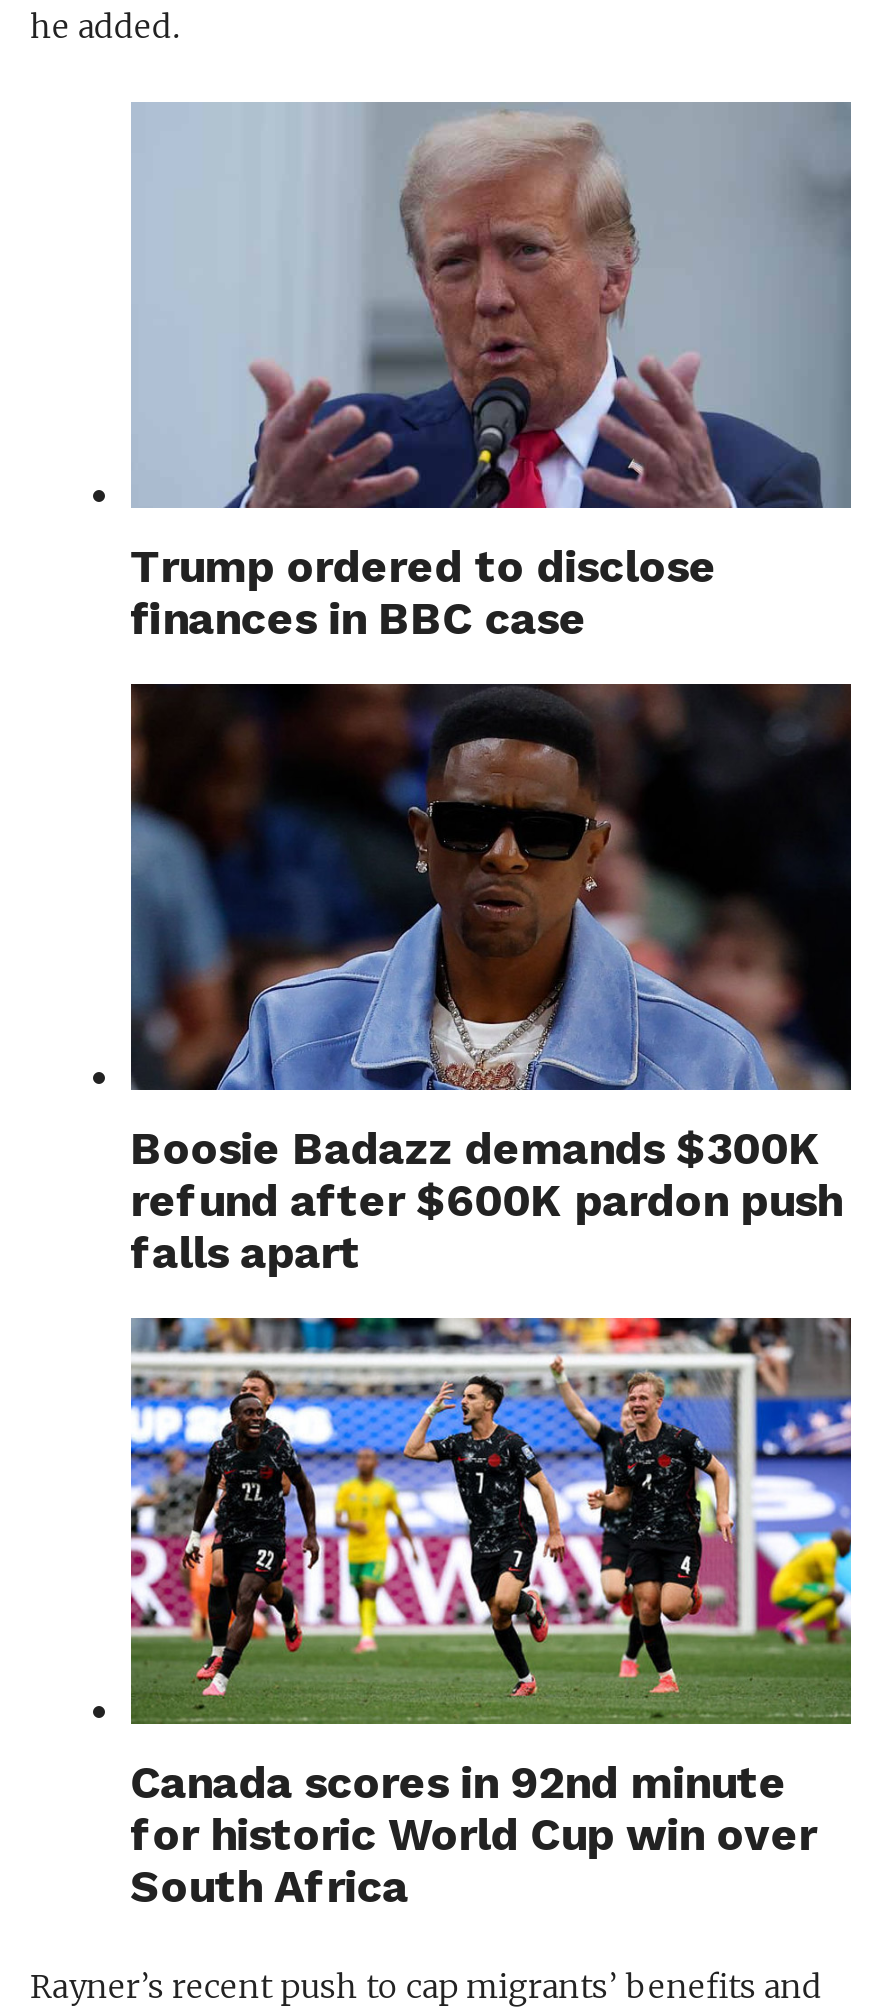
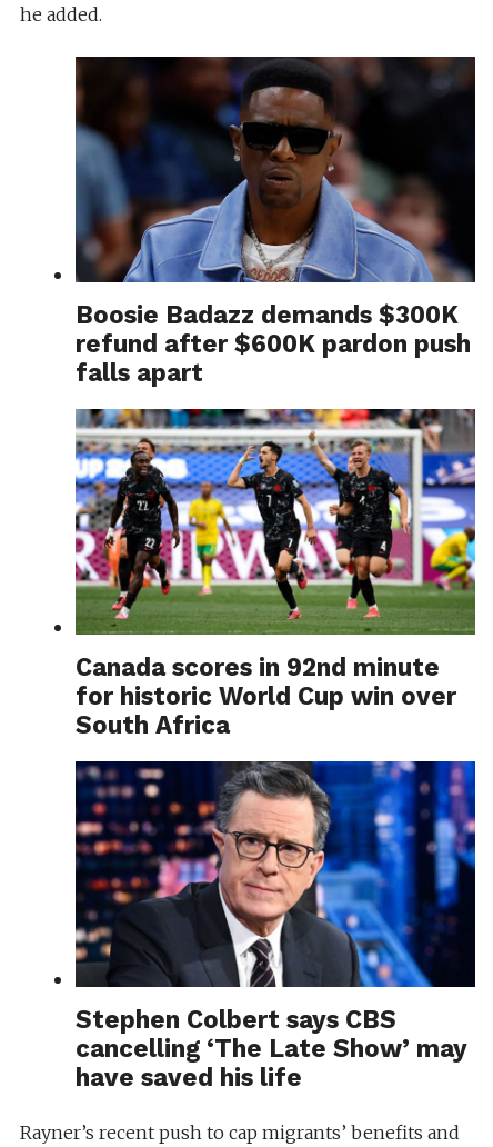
[130,102,853,644] [image] | Trump ordered to disclose | finances in BBC case -> none
moved [129,682,851,1911] -> [74,56,475,739]: [image] | Boosie Badazz demands $300K | refund after $600K pardon push | falls apart | Canada scores in 92nd minute | for historic World Cup win over | South Africa
none -> [74,760,476,1091] [image] | Stephen Colbert says CBS | cancelling ‘The Late Show’ may | have saved his life

